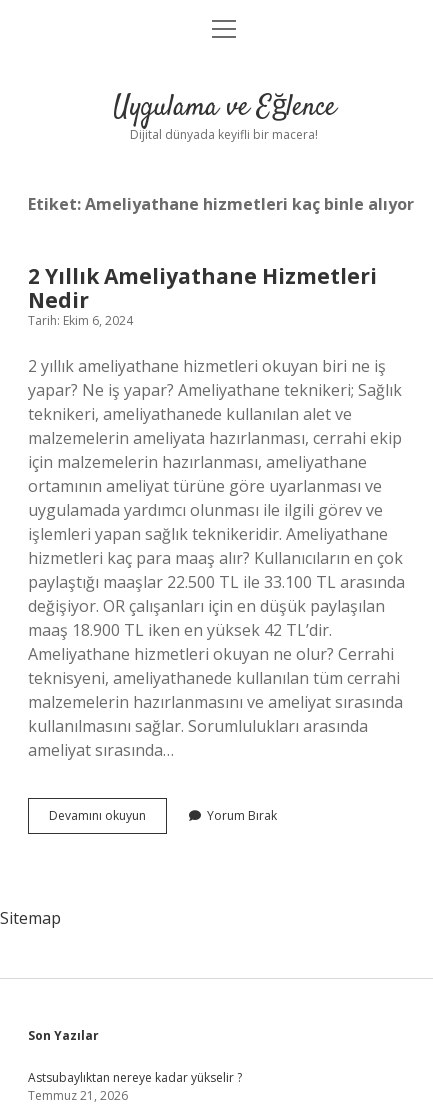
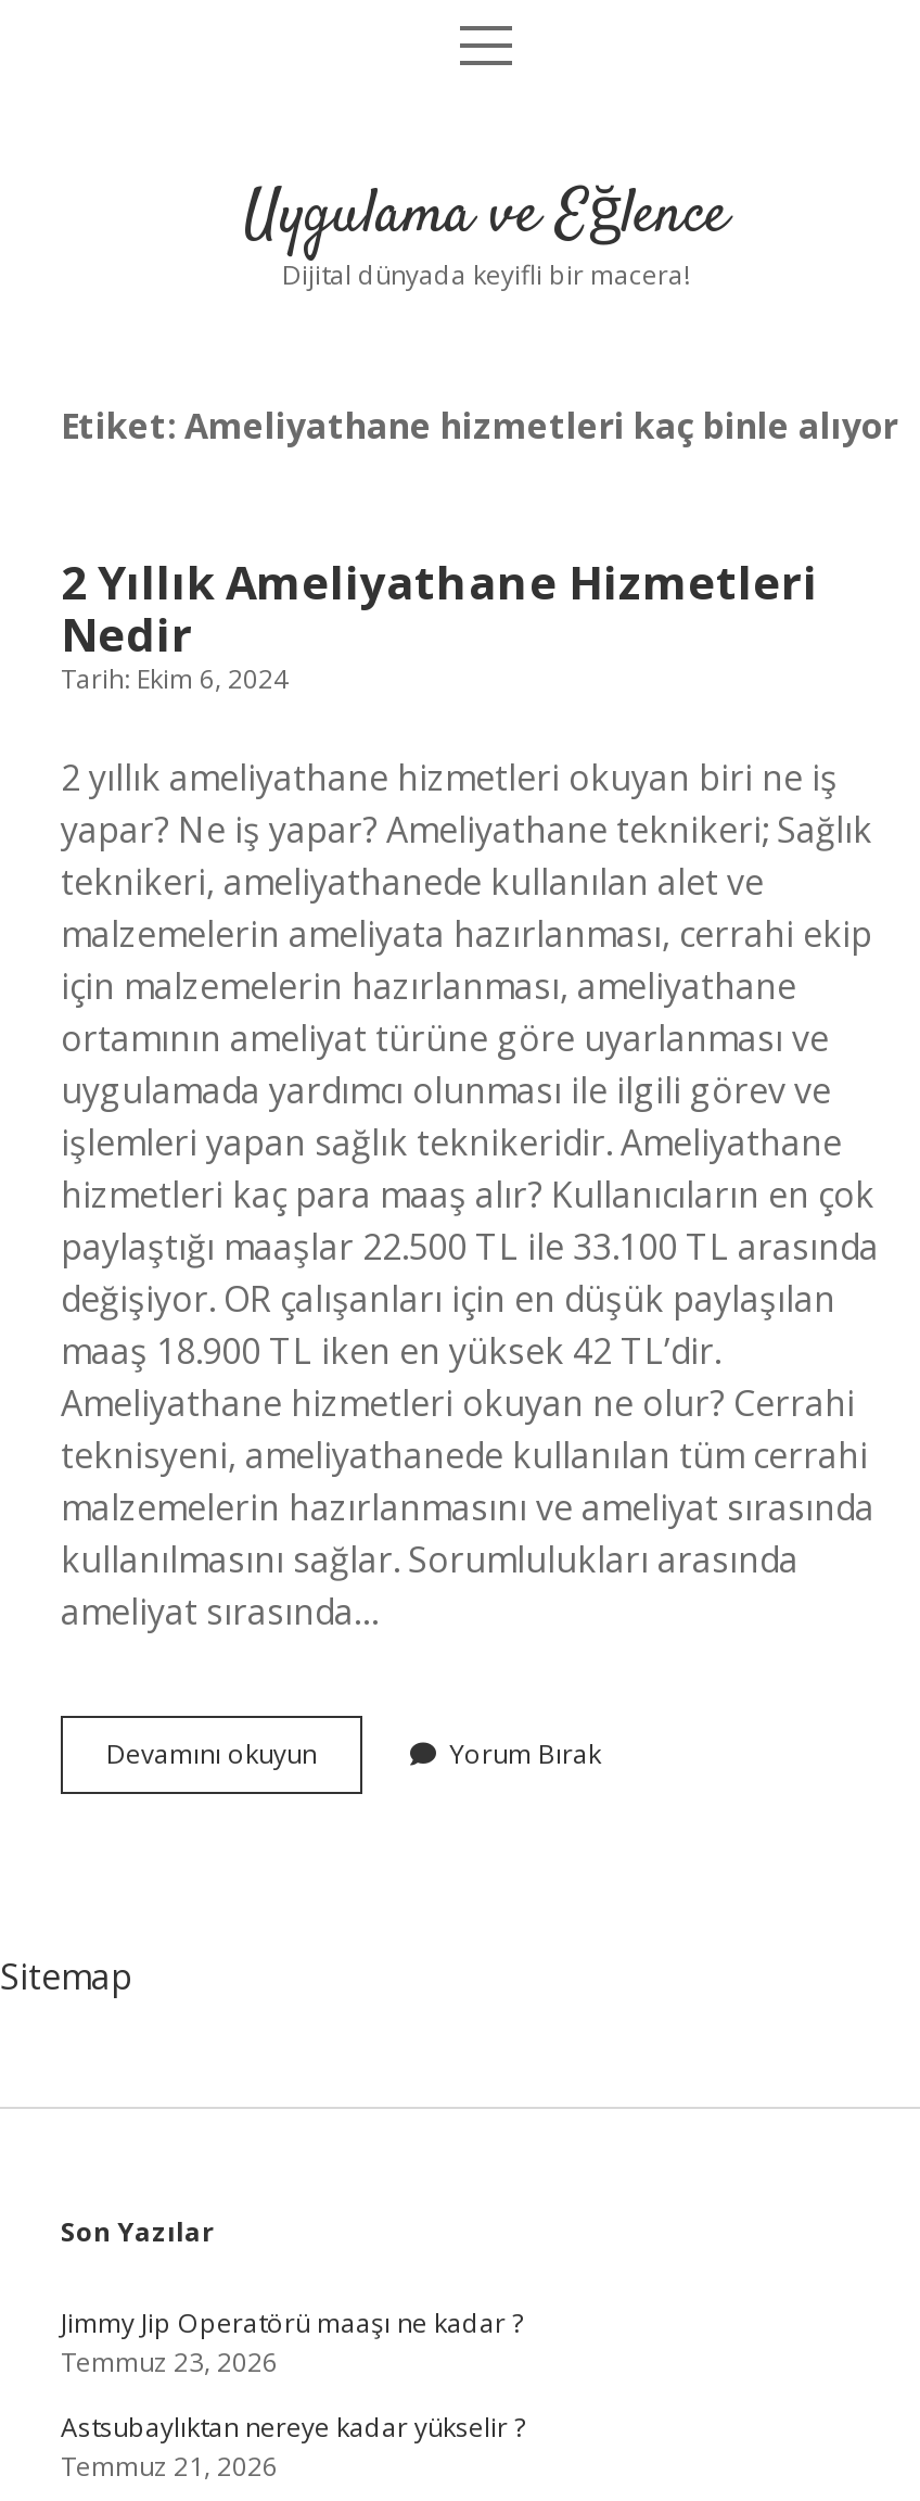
none -> [61,2304,523,2380] Jimmy Jip Operatörü maaşı ne kadar ? | Temmuz 23, 2026

